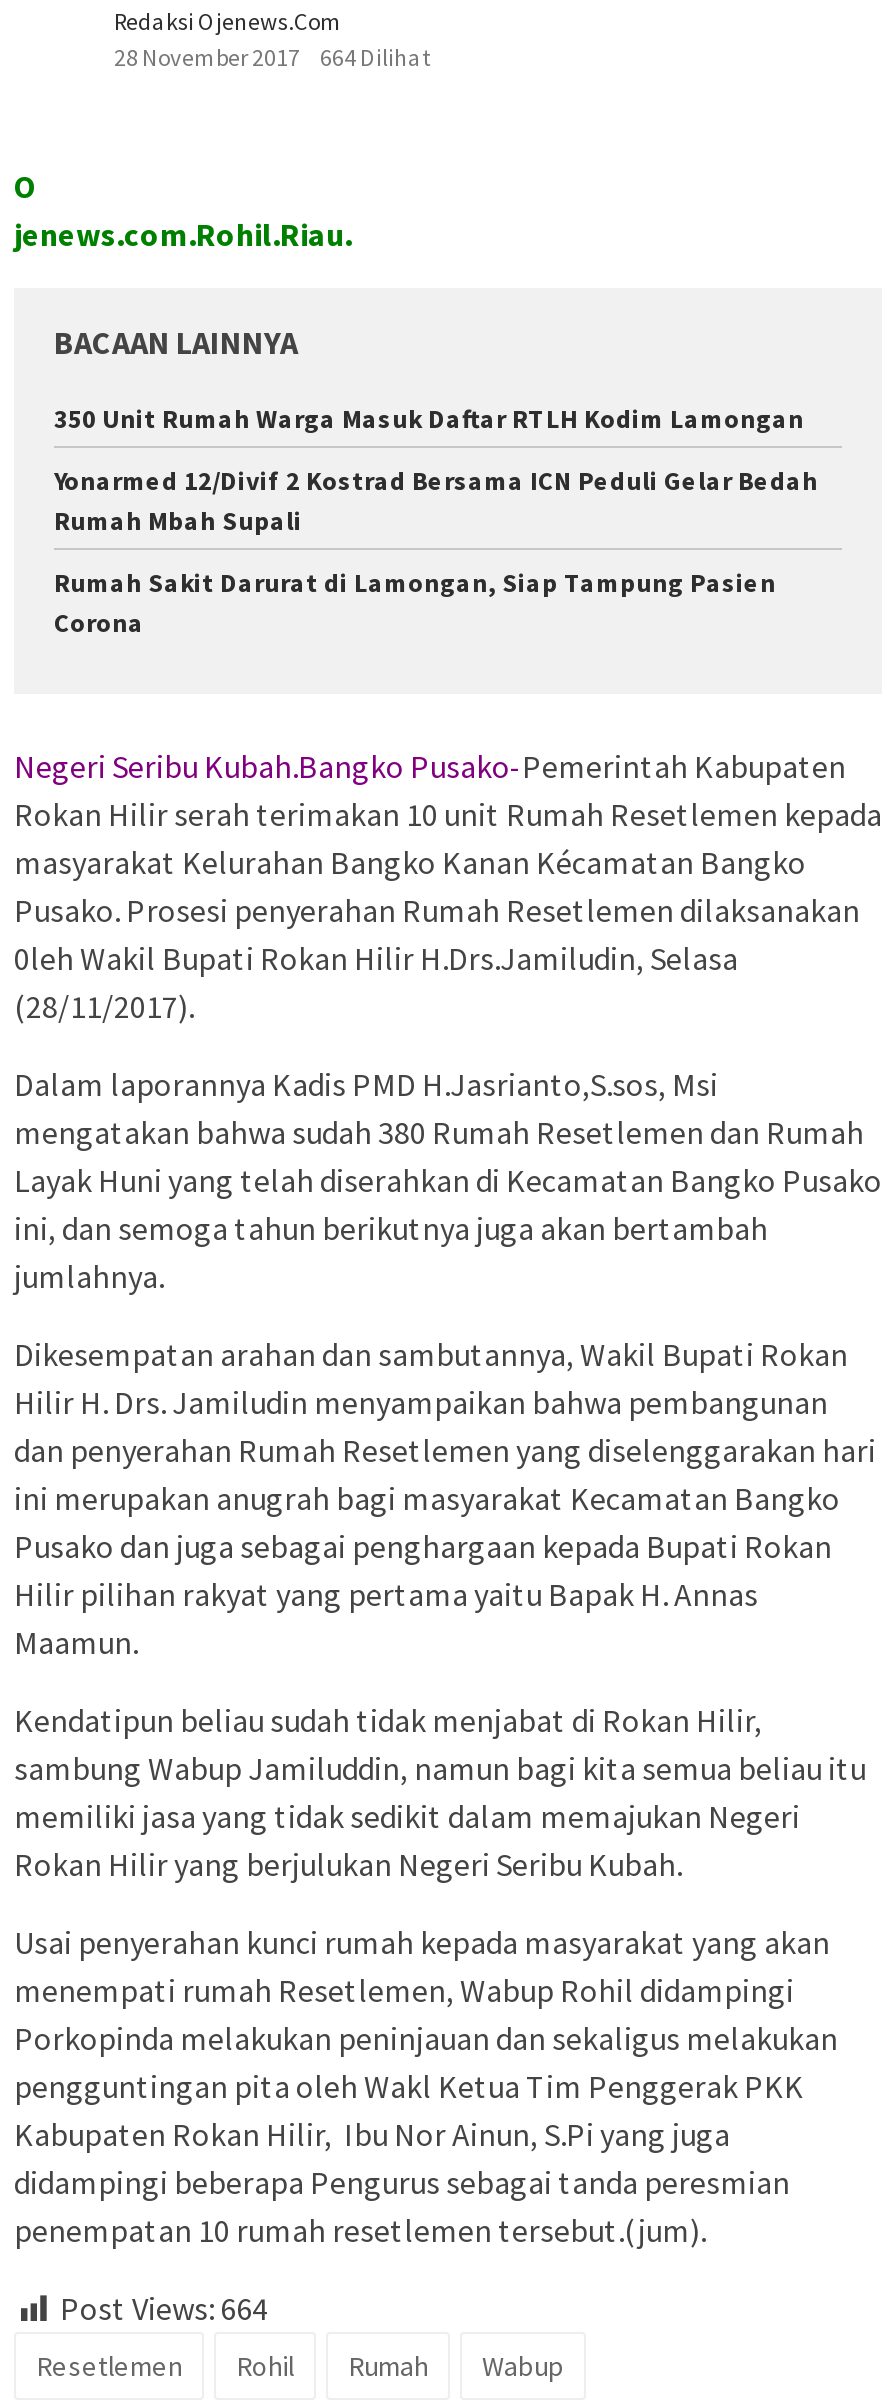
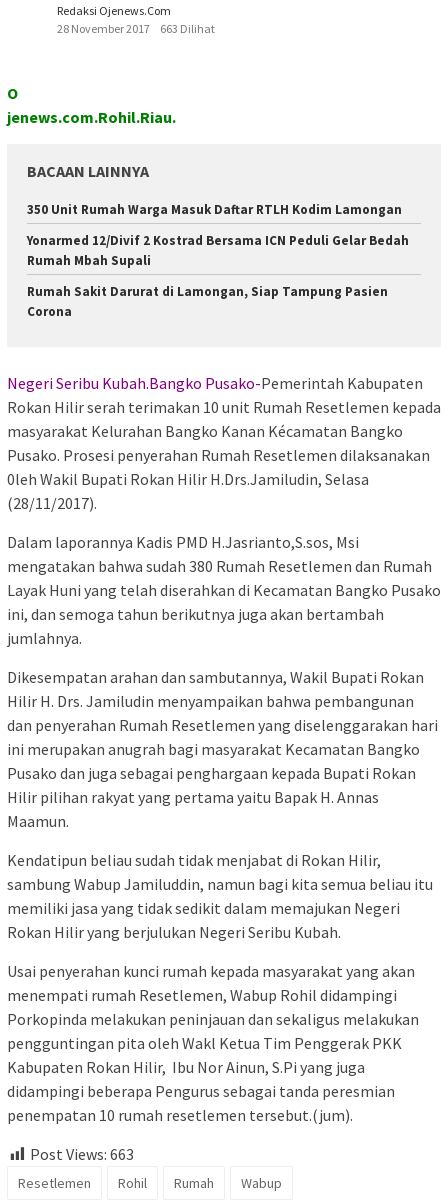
[114,43,430,73] 28 November 2017 664 Dilihat -> [57,21,215,36] 28 November 2017 663 Dilihat
[60,2288,268,2328] Post Views: 664 -> [30,1144,134,1164] Post Views: 663

